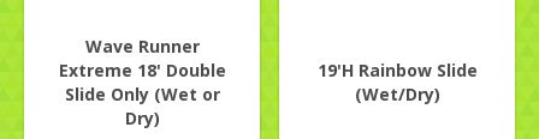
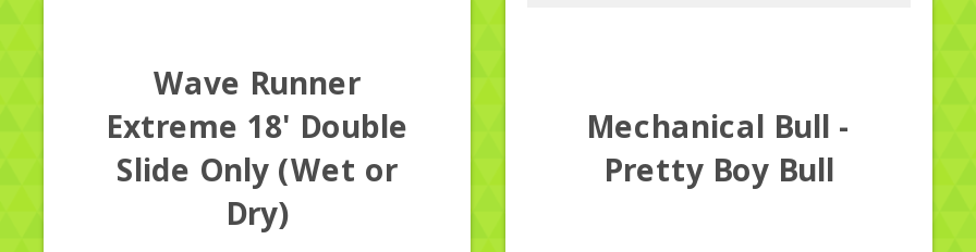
[317,58,477,105] 19'H Rainbow Slide | (Wet/Dry) -> [586,105,852,190] Mechanical Bull - | Pretty Boy Bull

